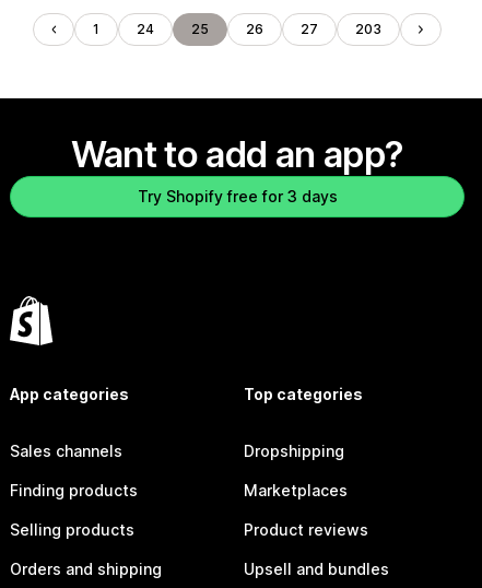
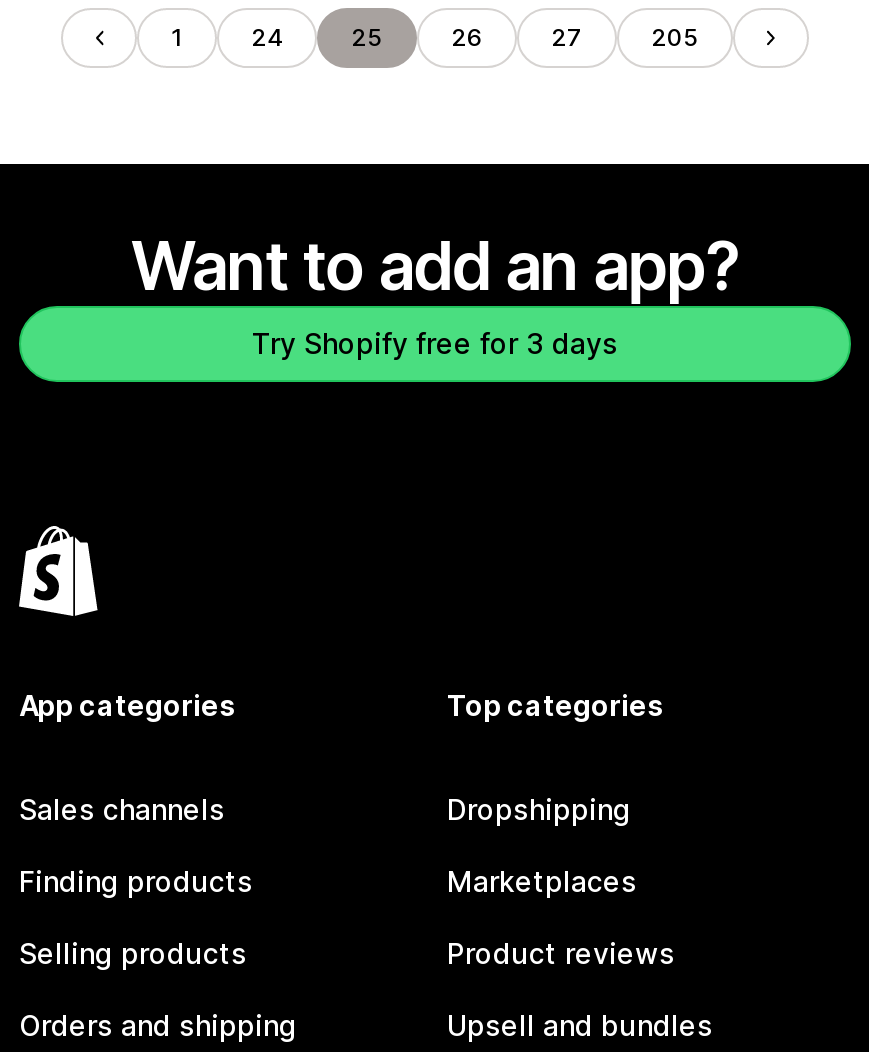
[355,21,381,37] 203 -> [651,22,699,52] 205

